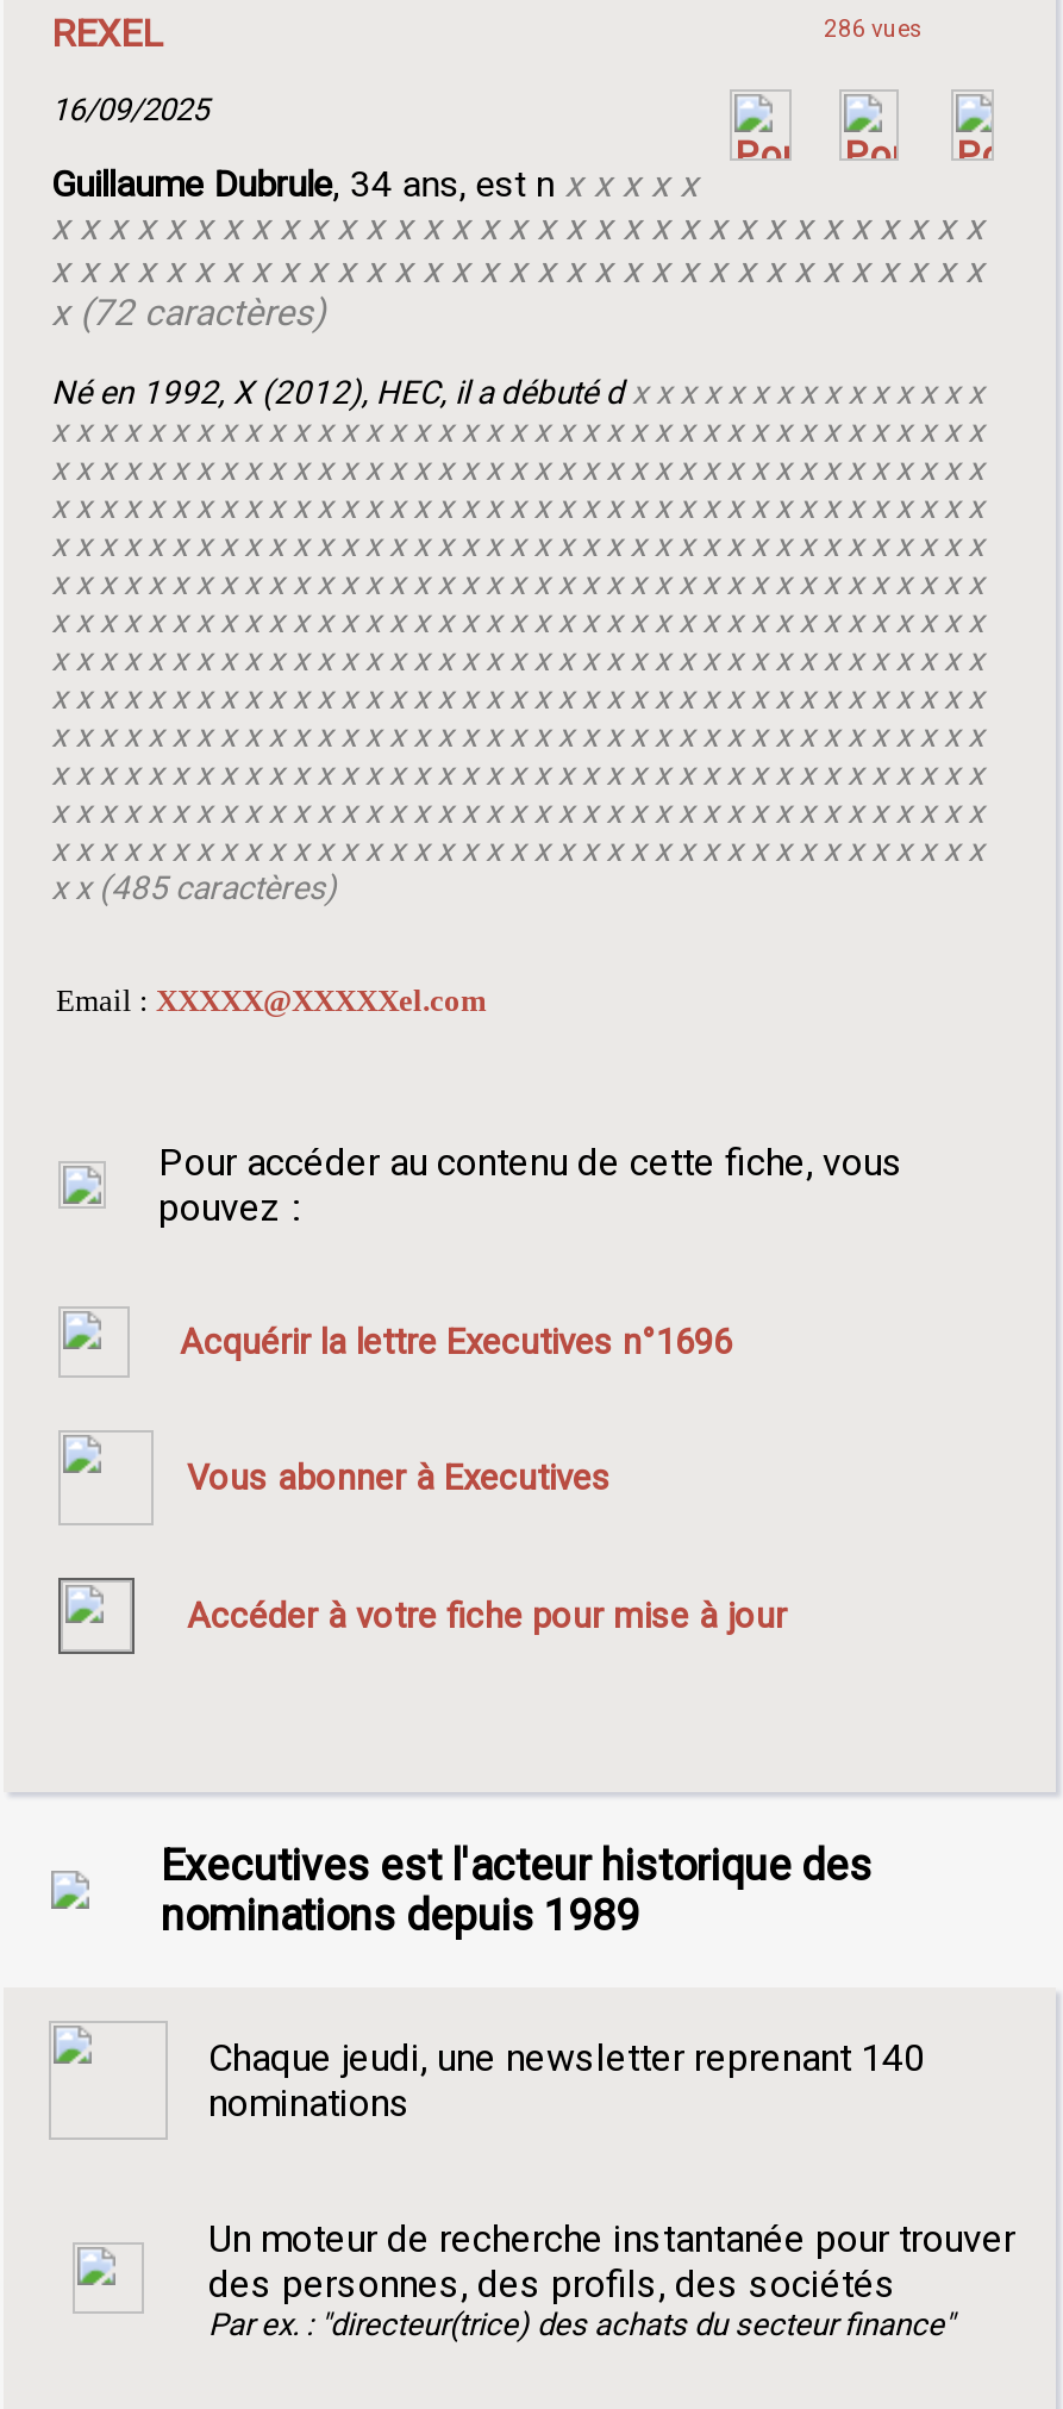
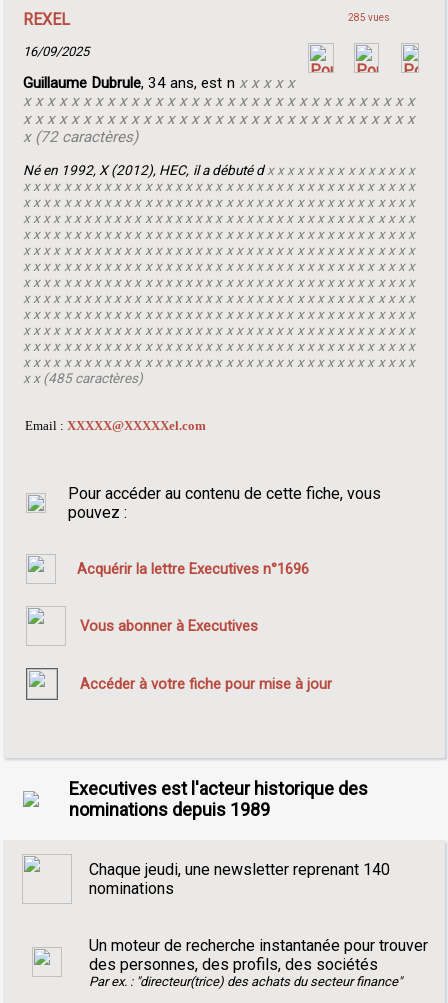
[824,15,924,42] 286 vues -> [347,12,389,23] 285 vues

